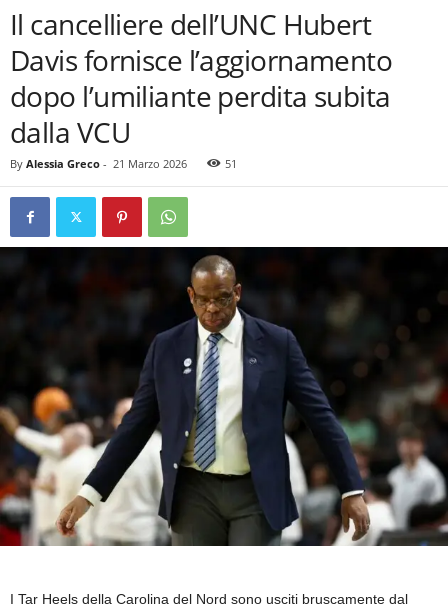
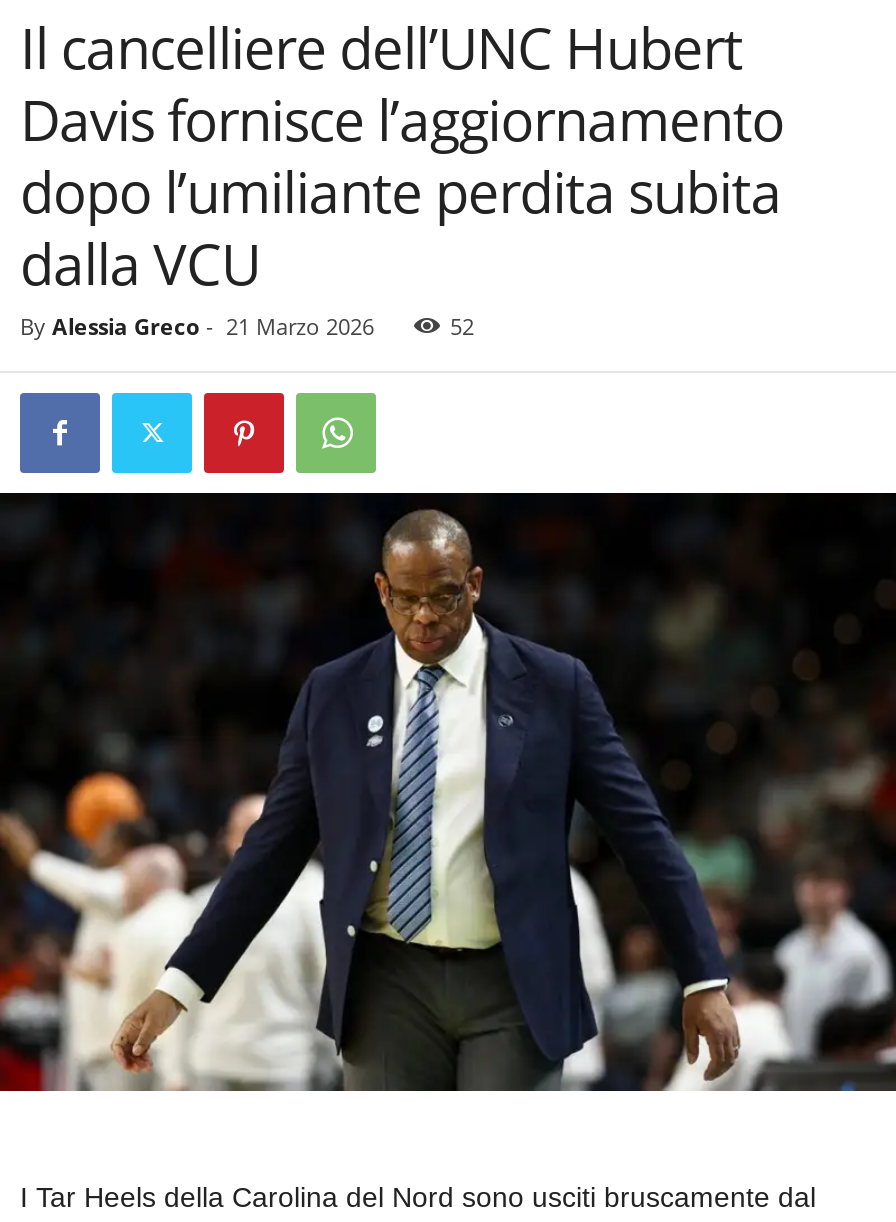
[225,156,237,171] 51 -> [450,311,474,341] 52

